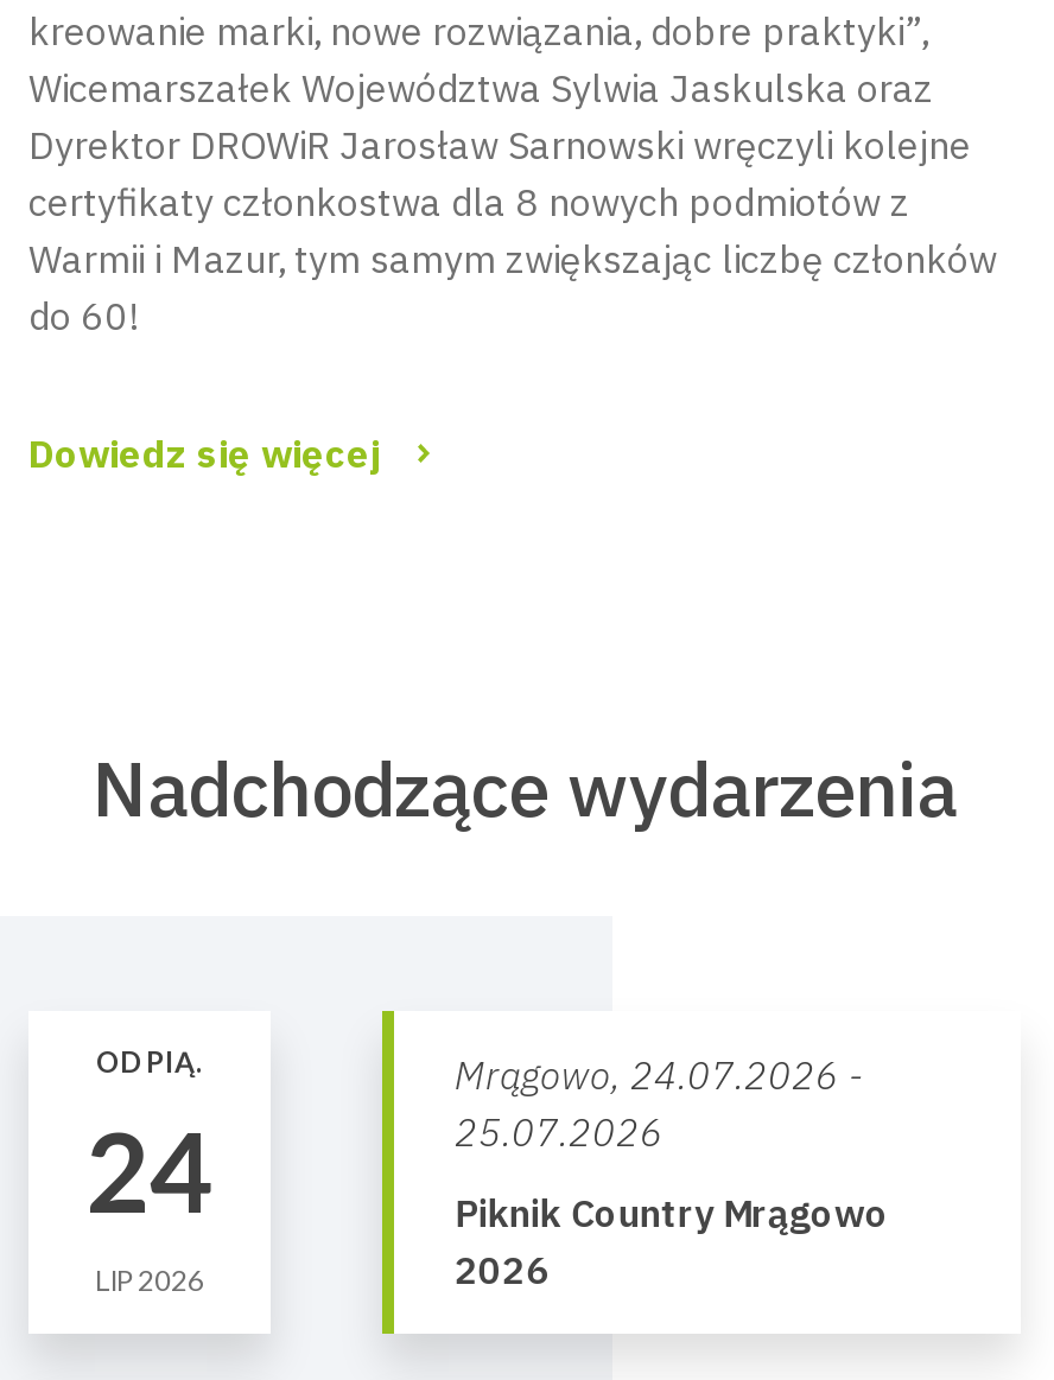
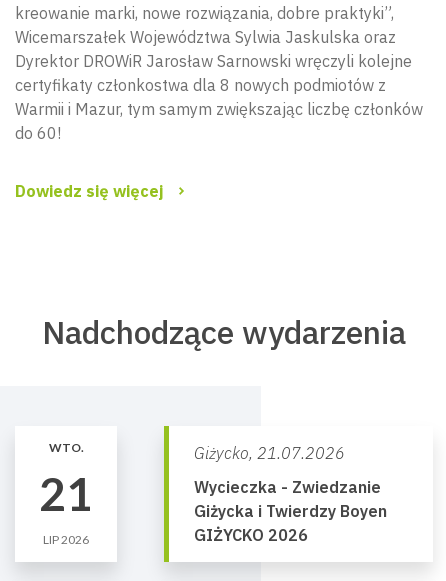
[85,1044,214,1236] OD PIĄ. | 24 -> [39,440,93,521] WTO. | 21
[454,1051,862,1156] Mrągowo, 24.07.2026 - | 25.07.2026 -> [194,443,345,463] Giżycko, 21.07.2026
[454,1189,889,1293] Piknik Country Mrągowo | 2026 -> [194,477,387,545] Wycieczka - Zwiedzanie | Giżycka i Twierdzy Boyen | GIŻYCKO 2026

